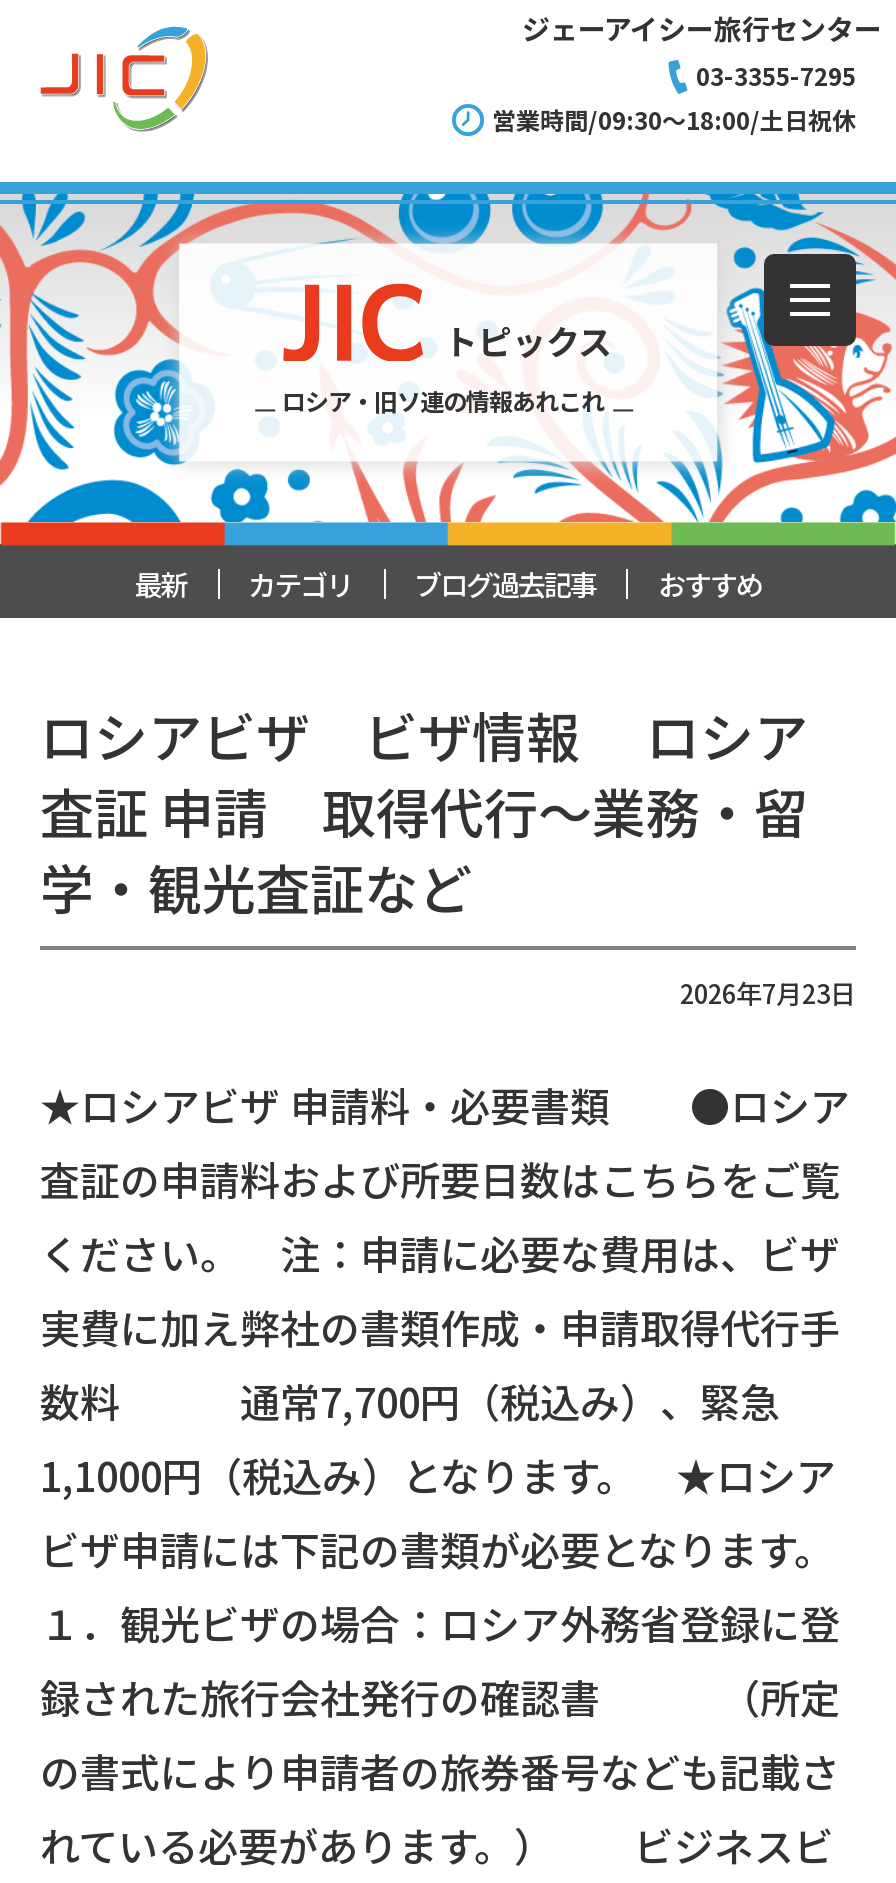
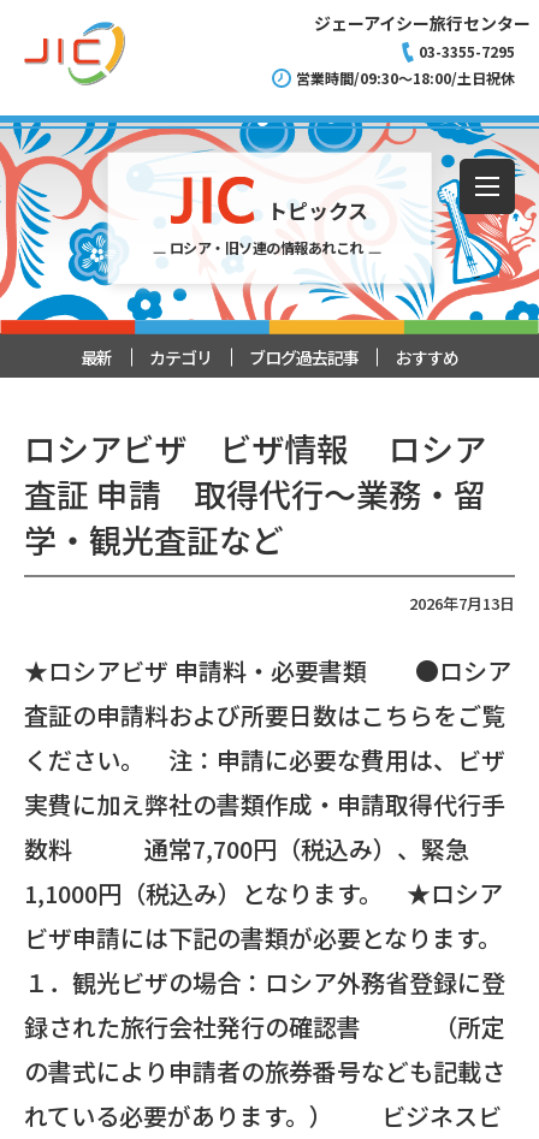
[680,974,856,1012] 2026年7月23日 -> [409,592,515,615] 2026年7月13日

